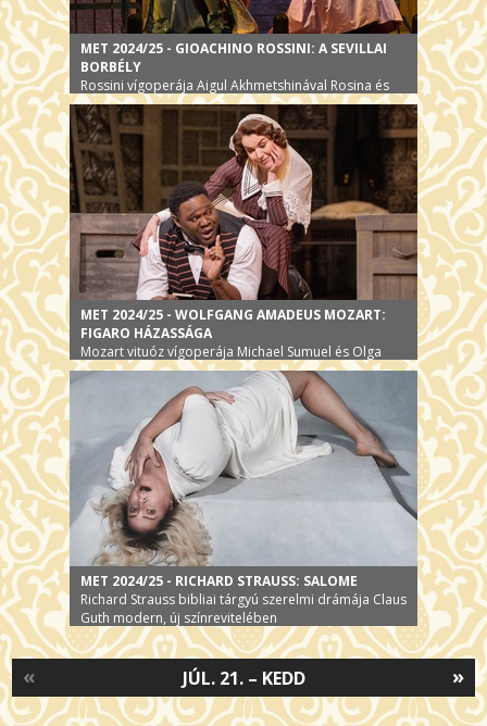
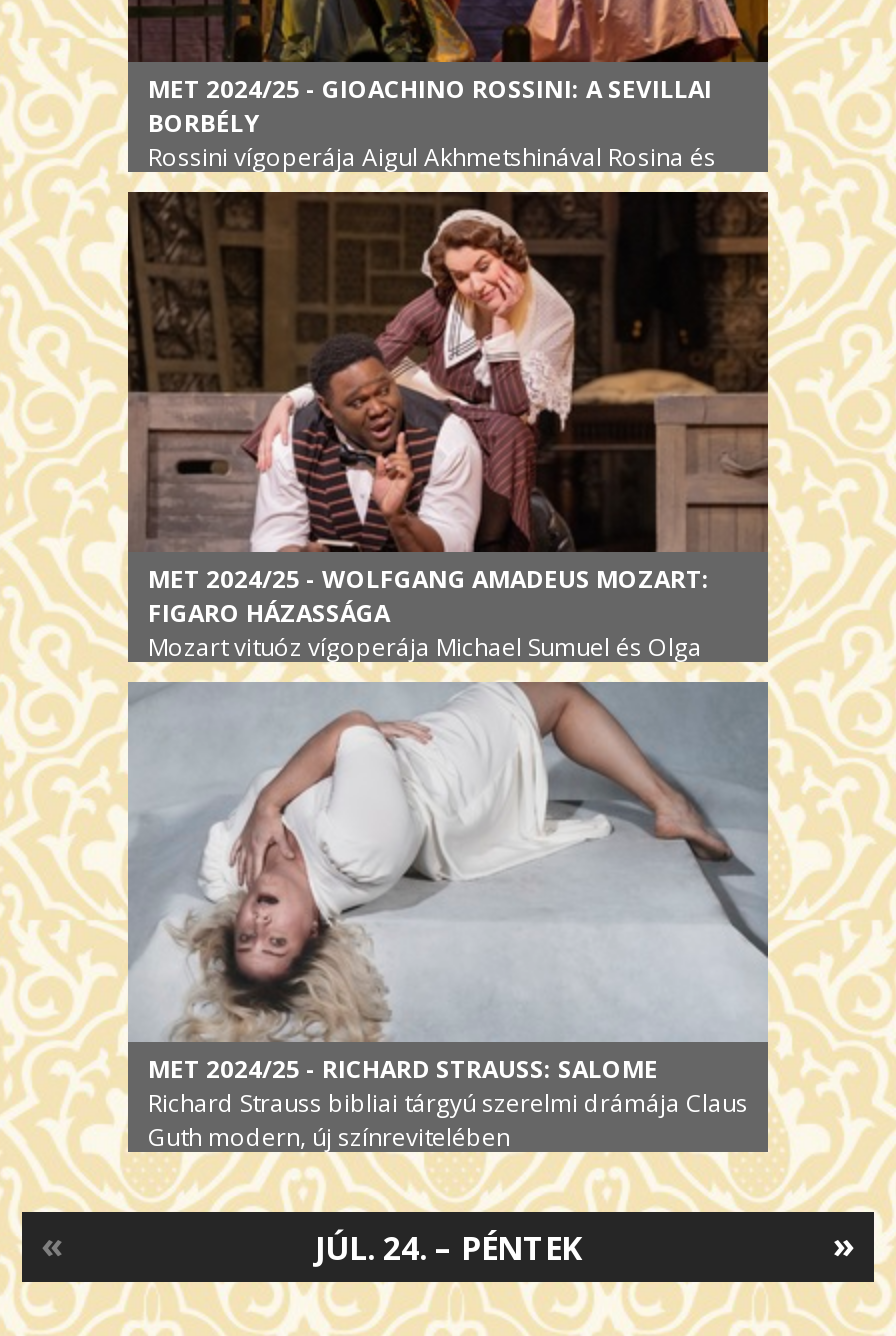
[182,666,305,690] JÚL. 21. – KEDD -> [315,1225,581,1269] JÚL. 24. – PÉNTEK

